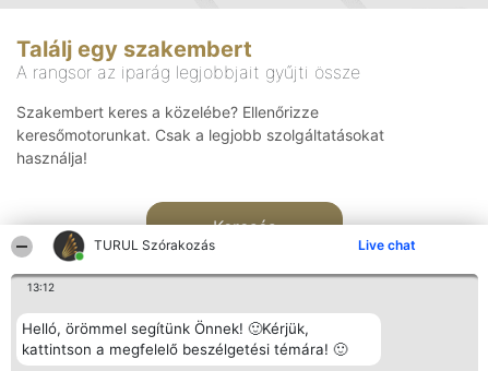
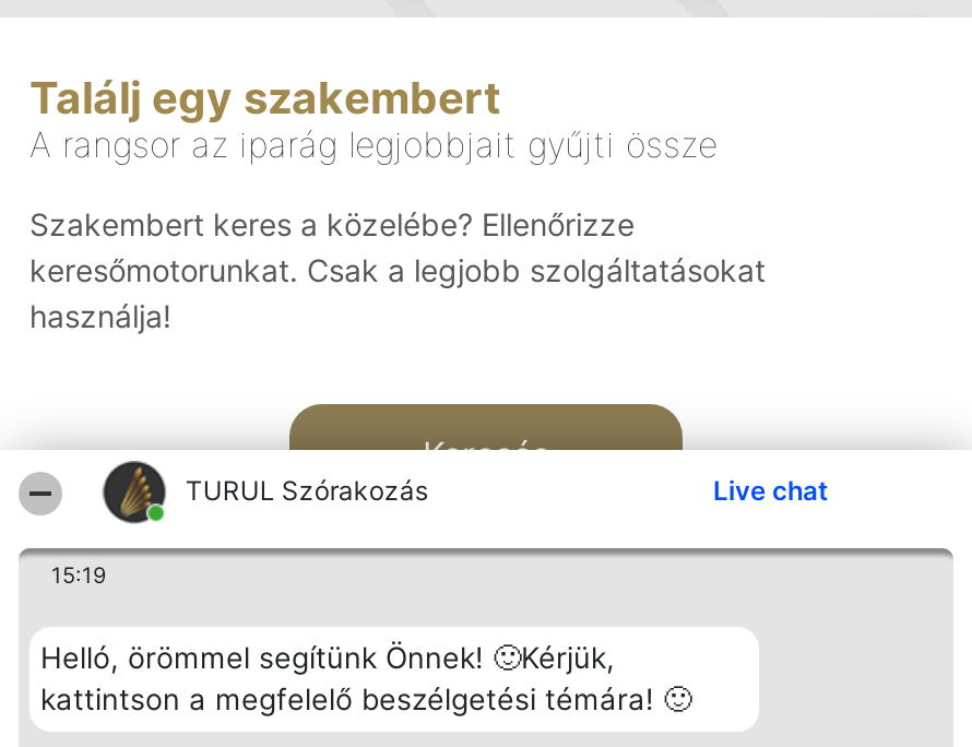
[27,280,55,294] 13:12 -> [51,561,106,588] 15:19

